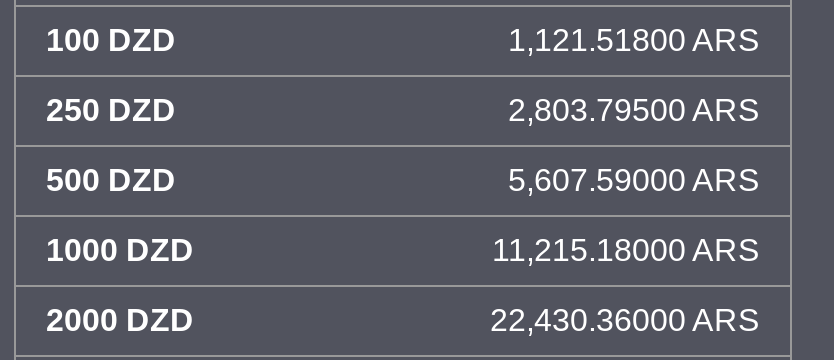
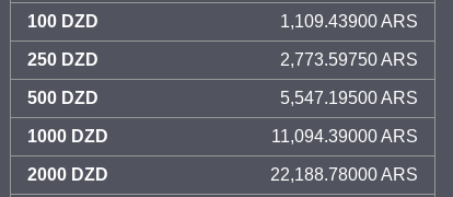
[508,23,760,57] 1,121.51800 ARS -> [280,12,418,31] 1,109.43900 ARS
[508,93,760,127] 2,803.79500 ARS -> [280,50,418,69] 2,773.59750 ARS
[508,163,760,197] 5,607.59000 ARS -> [280,89,418,107] 5,547.19500 ARS
[492,233,760,267] 11,215.18000 ARS -> [271,127,418,146] 11,094.39000 ARS
[490,303,760,337] 22,430.36000 ARS -> [270,165,418,184] 22,188.78000 ARS

